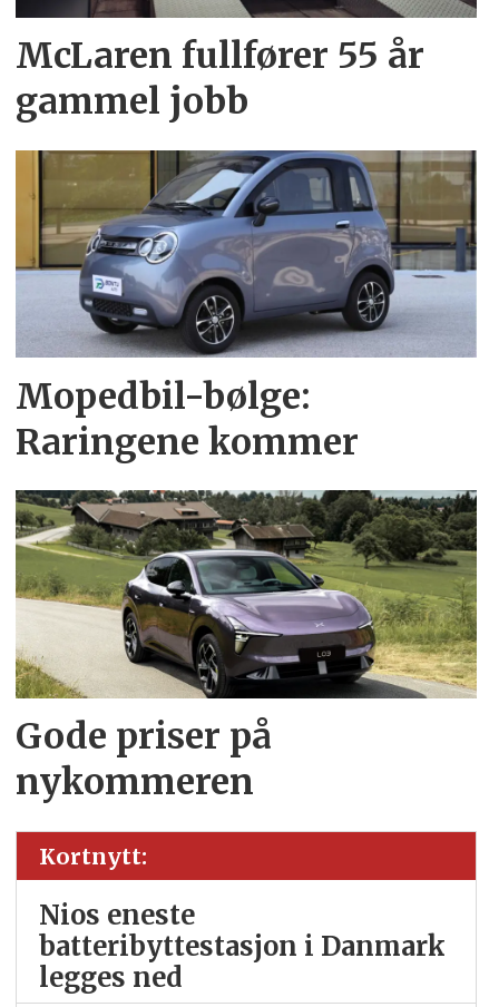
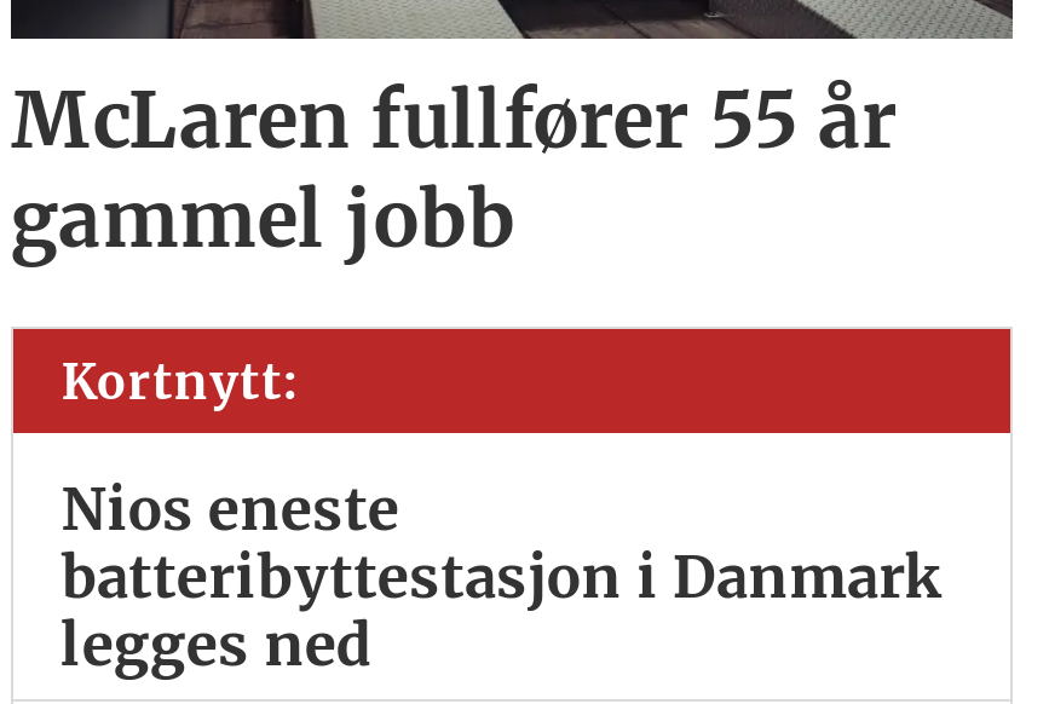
[14,149,477,464] [image] | Mopedbil-bølge: | Raringene kommer -> none
[14,489,478,804] [image] | Gode priser på | nykommeren -> none

